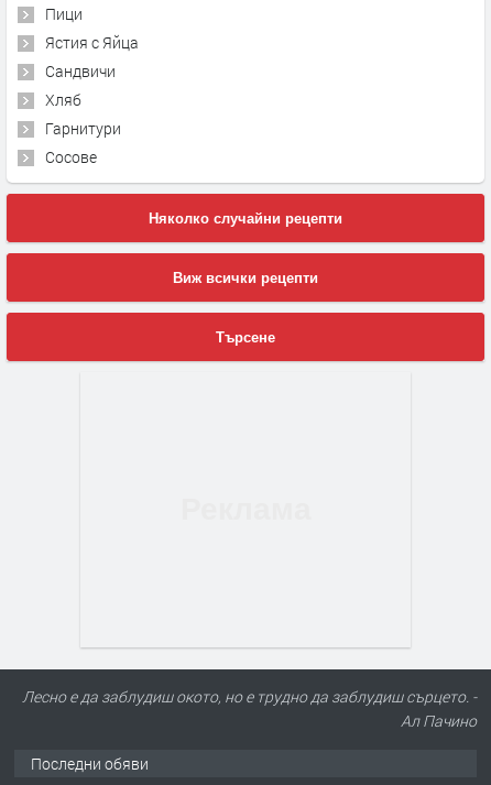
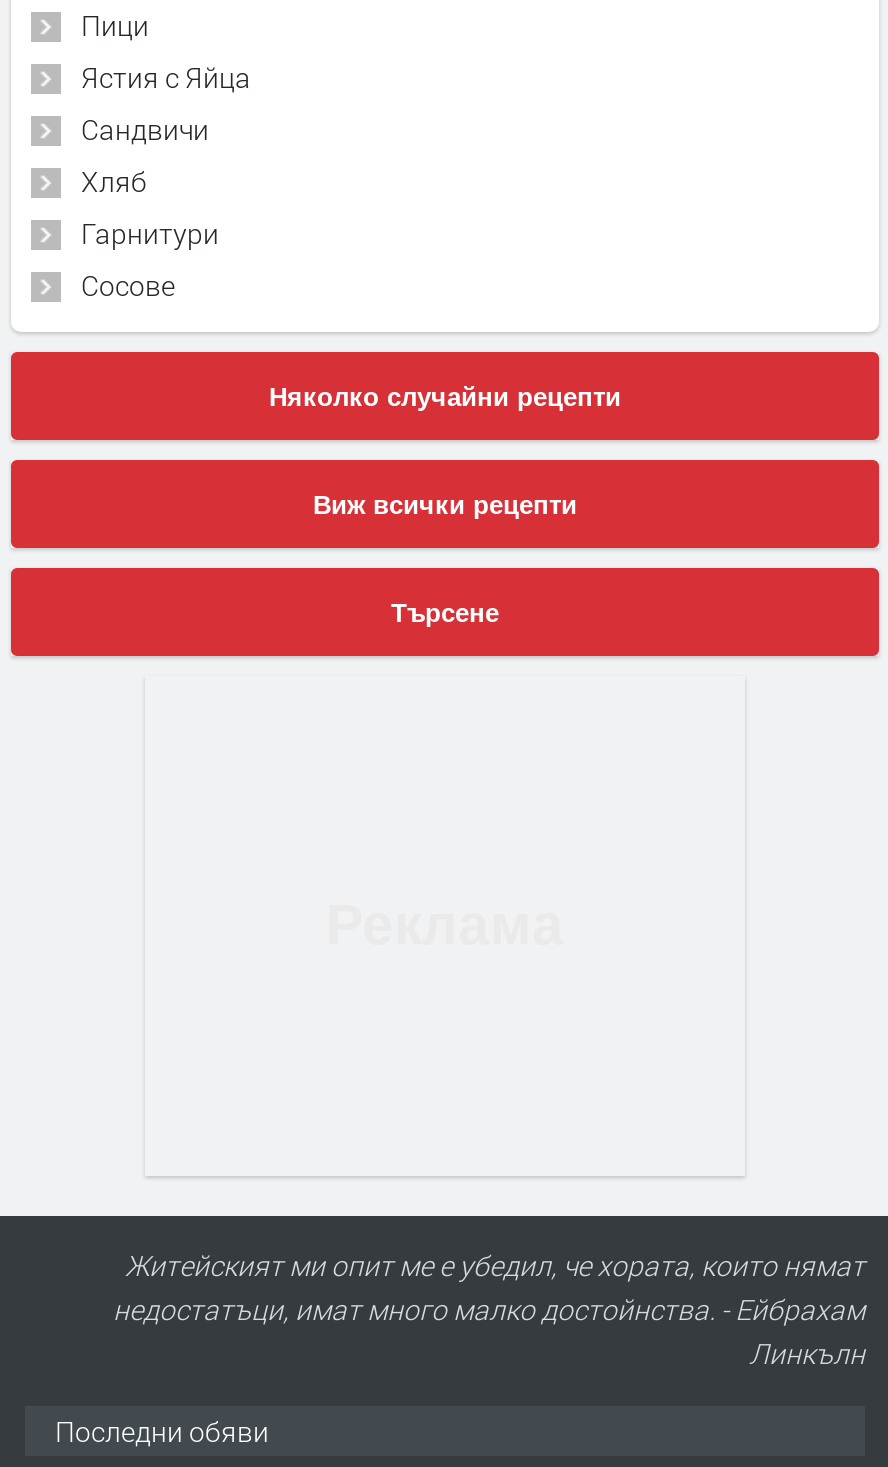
[22,686,477,731] Лесно е да заблудиш окото, но е трудно да заблудиш сърцето. - | Ал Пачино -> [113,1247,865,1373] Житейският ми опит ме е убедил, че хората, които нямат | недостатъци, имат много малко достойнства. - Ейбрахам | Линкълн

